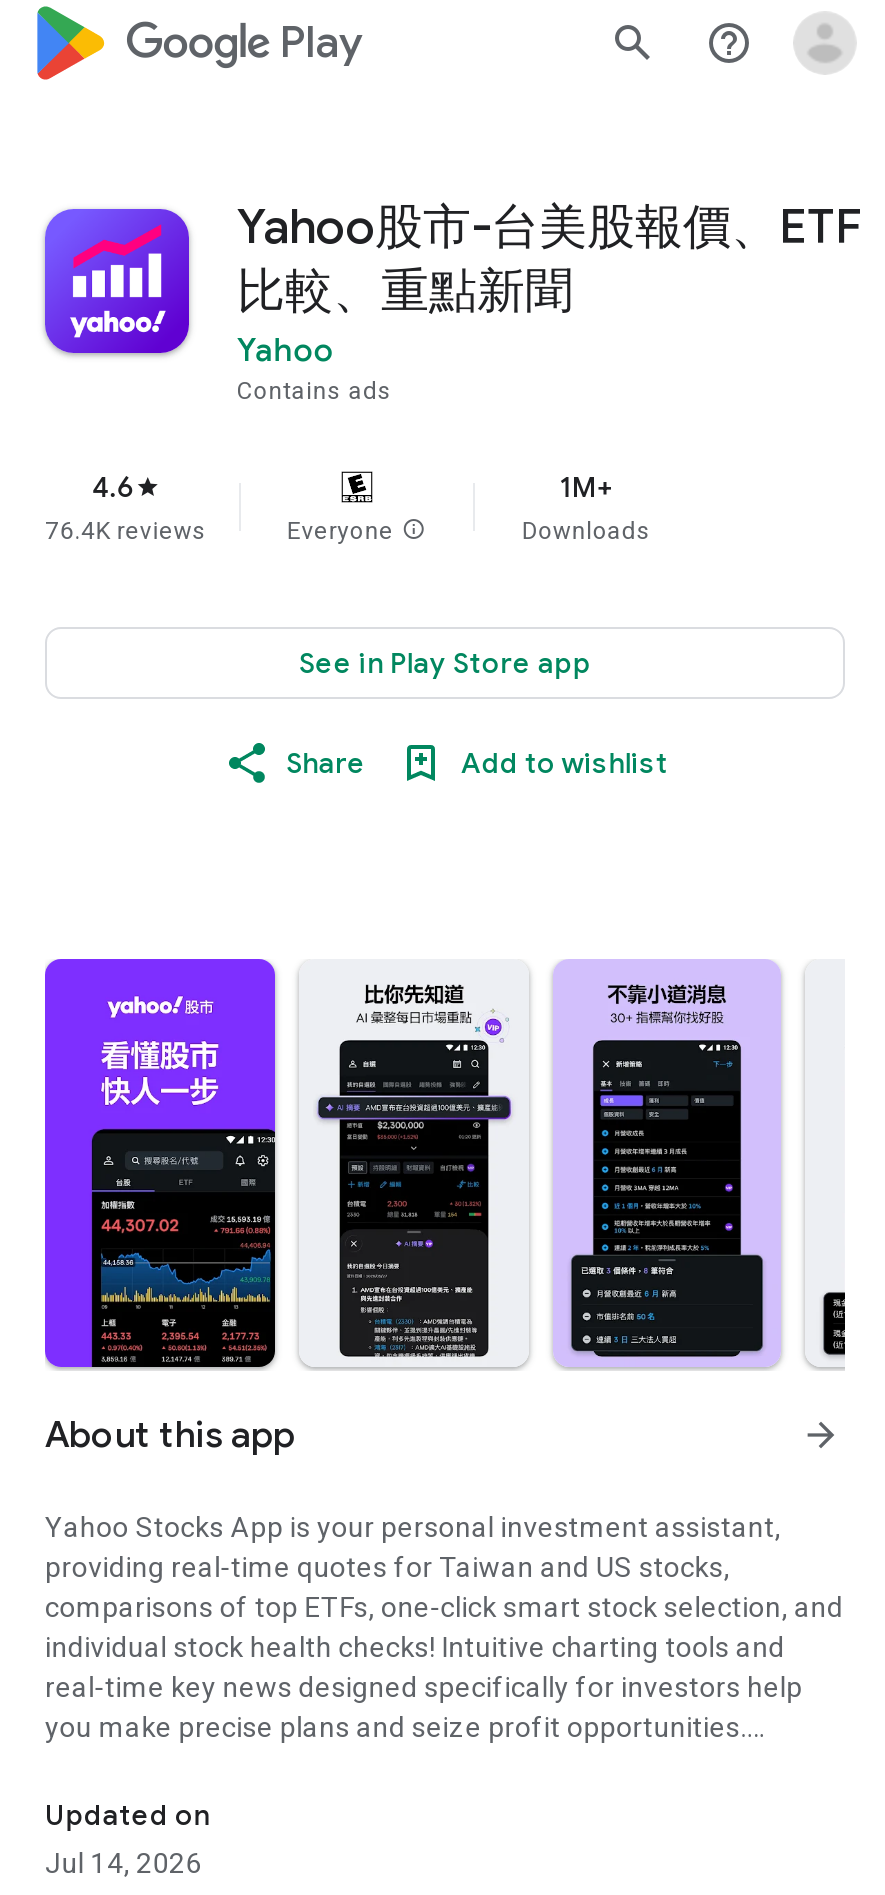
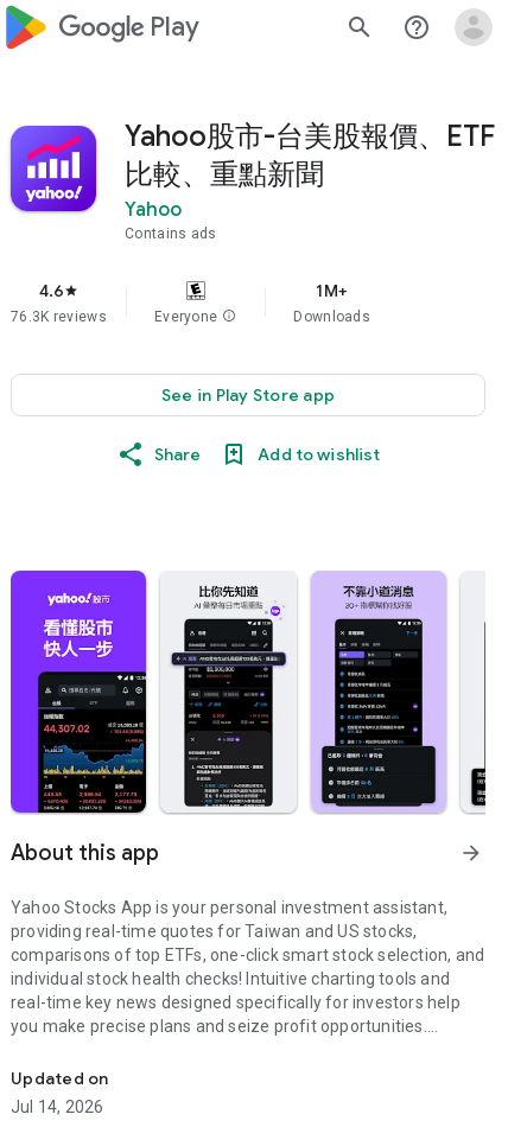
[45,517,207,545] 76.4K reviews -> [11,308,107,325] 76.3K reviews

